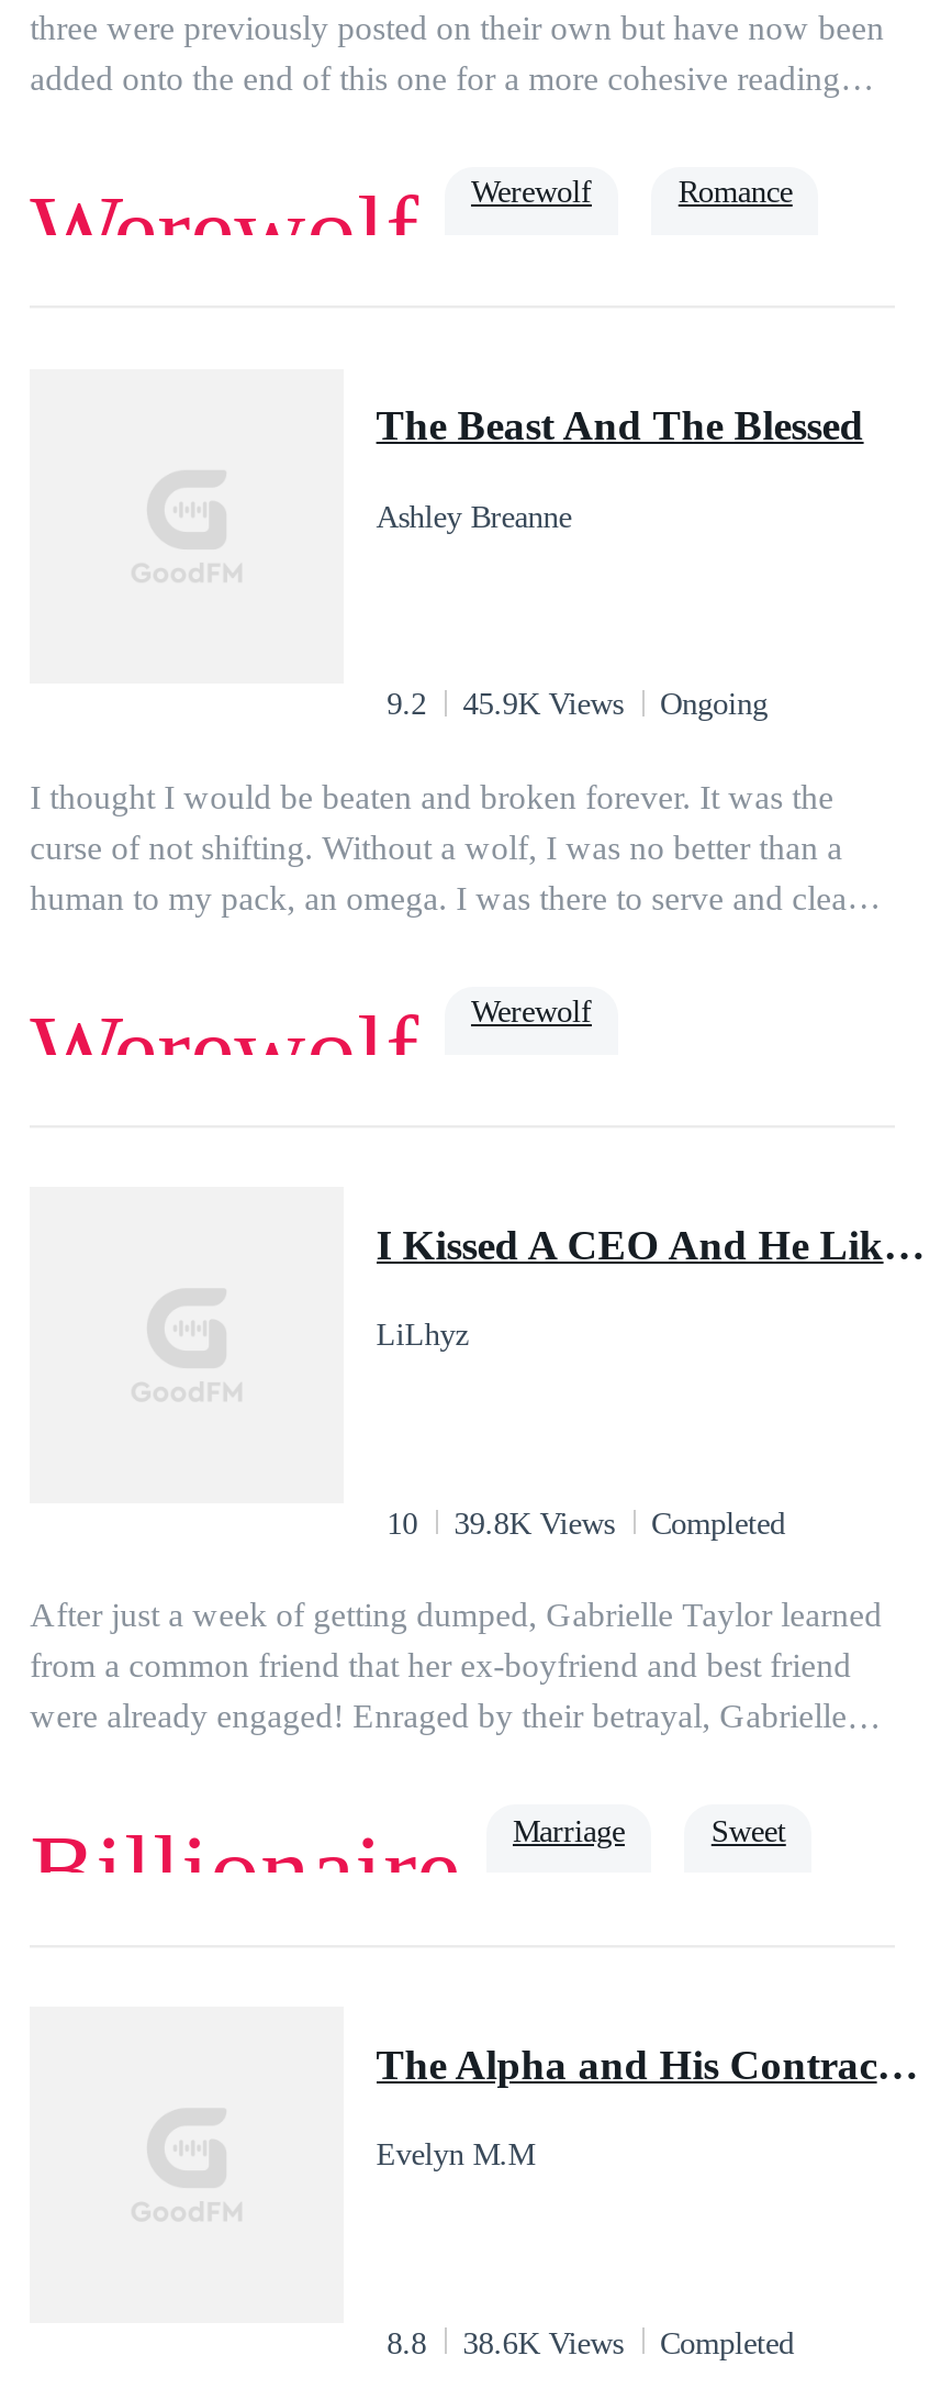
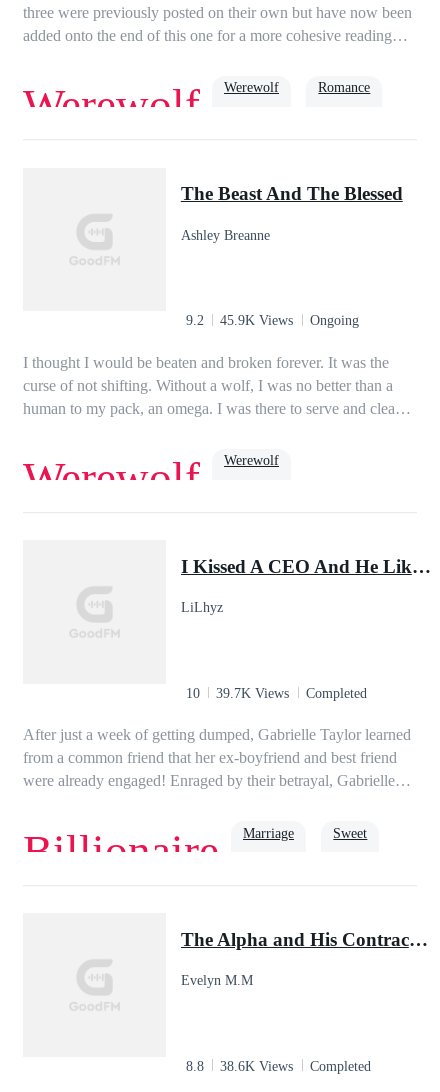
[387,1505,785,1541] 10 39.8K Views Completed -> [186,685,367,701] 10 39.7K Views Completed

